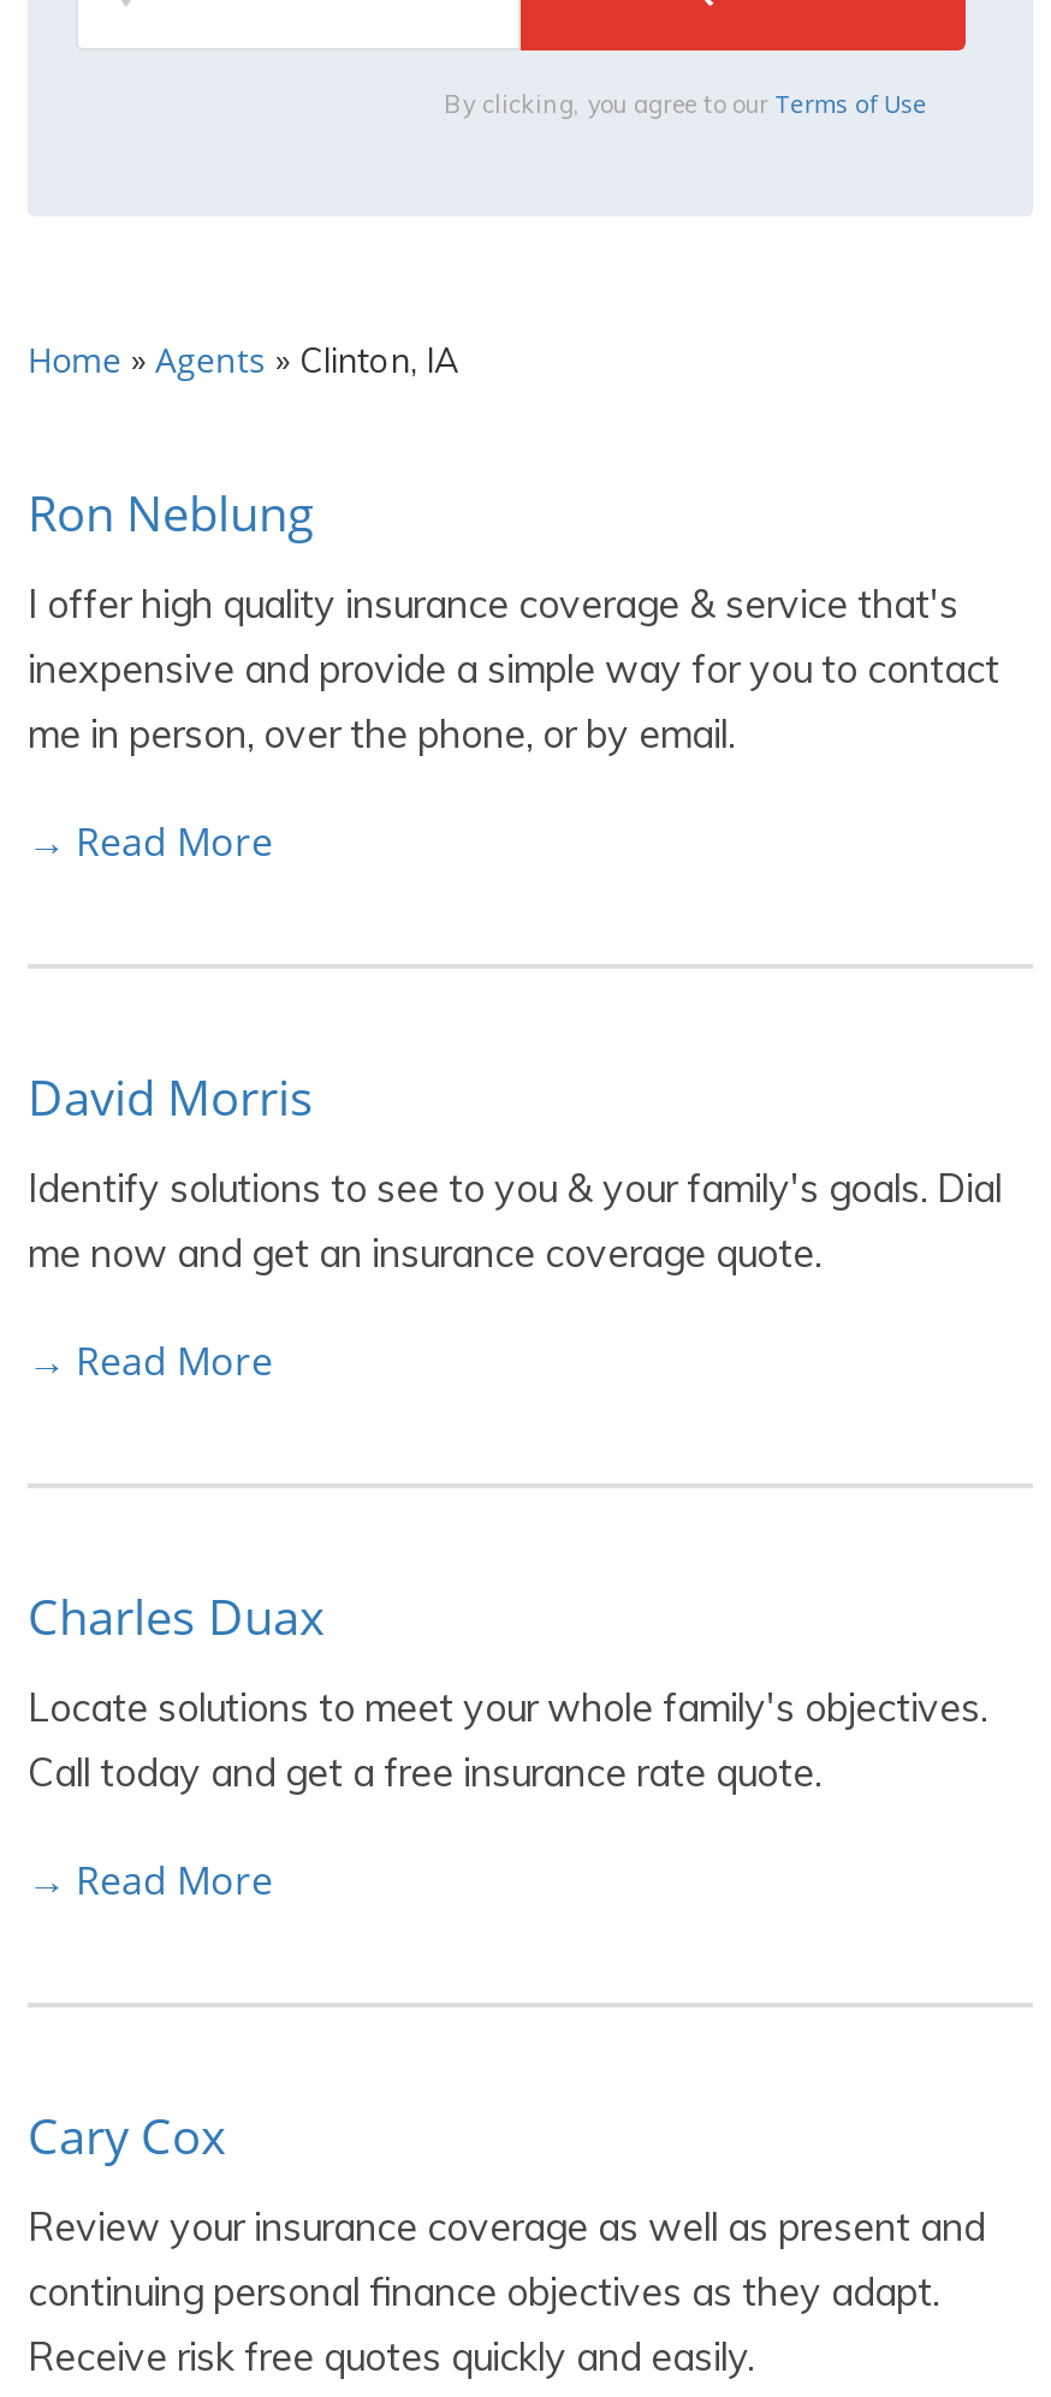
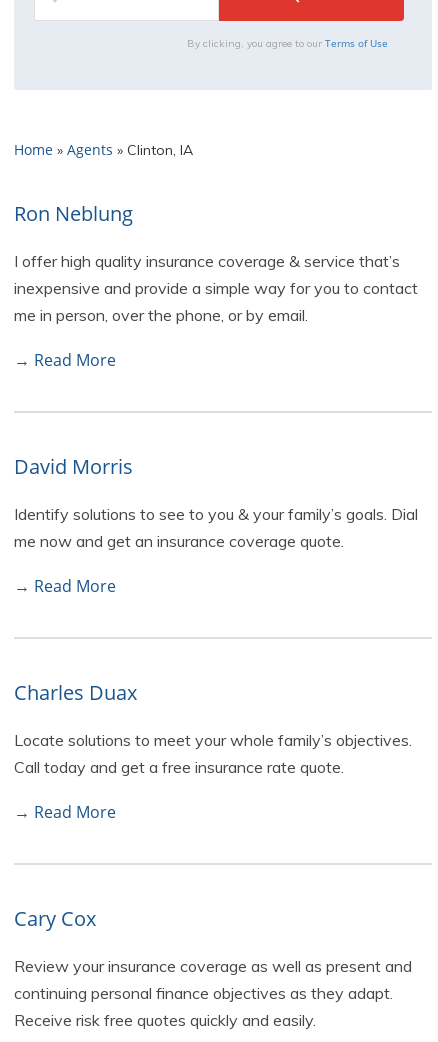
[28,579,958,627] I offer high quality insurance coverage & service that's -> [14,251,400,271] I offer high quality insurance coverage & service that’s
[28,1164,1002,1212] Identify solutions to see to you & your family's goals. Dial -> [14,504,418,524] Identify solutions to see to you & your family’s goals. Dial
[28,1683,987,1731] Locate solutions to meet your whole family's objectives. -> [14,730,412,750] Locate solutions to meet your whole family’s objectives.

